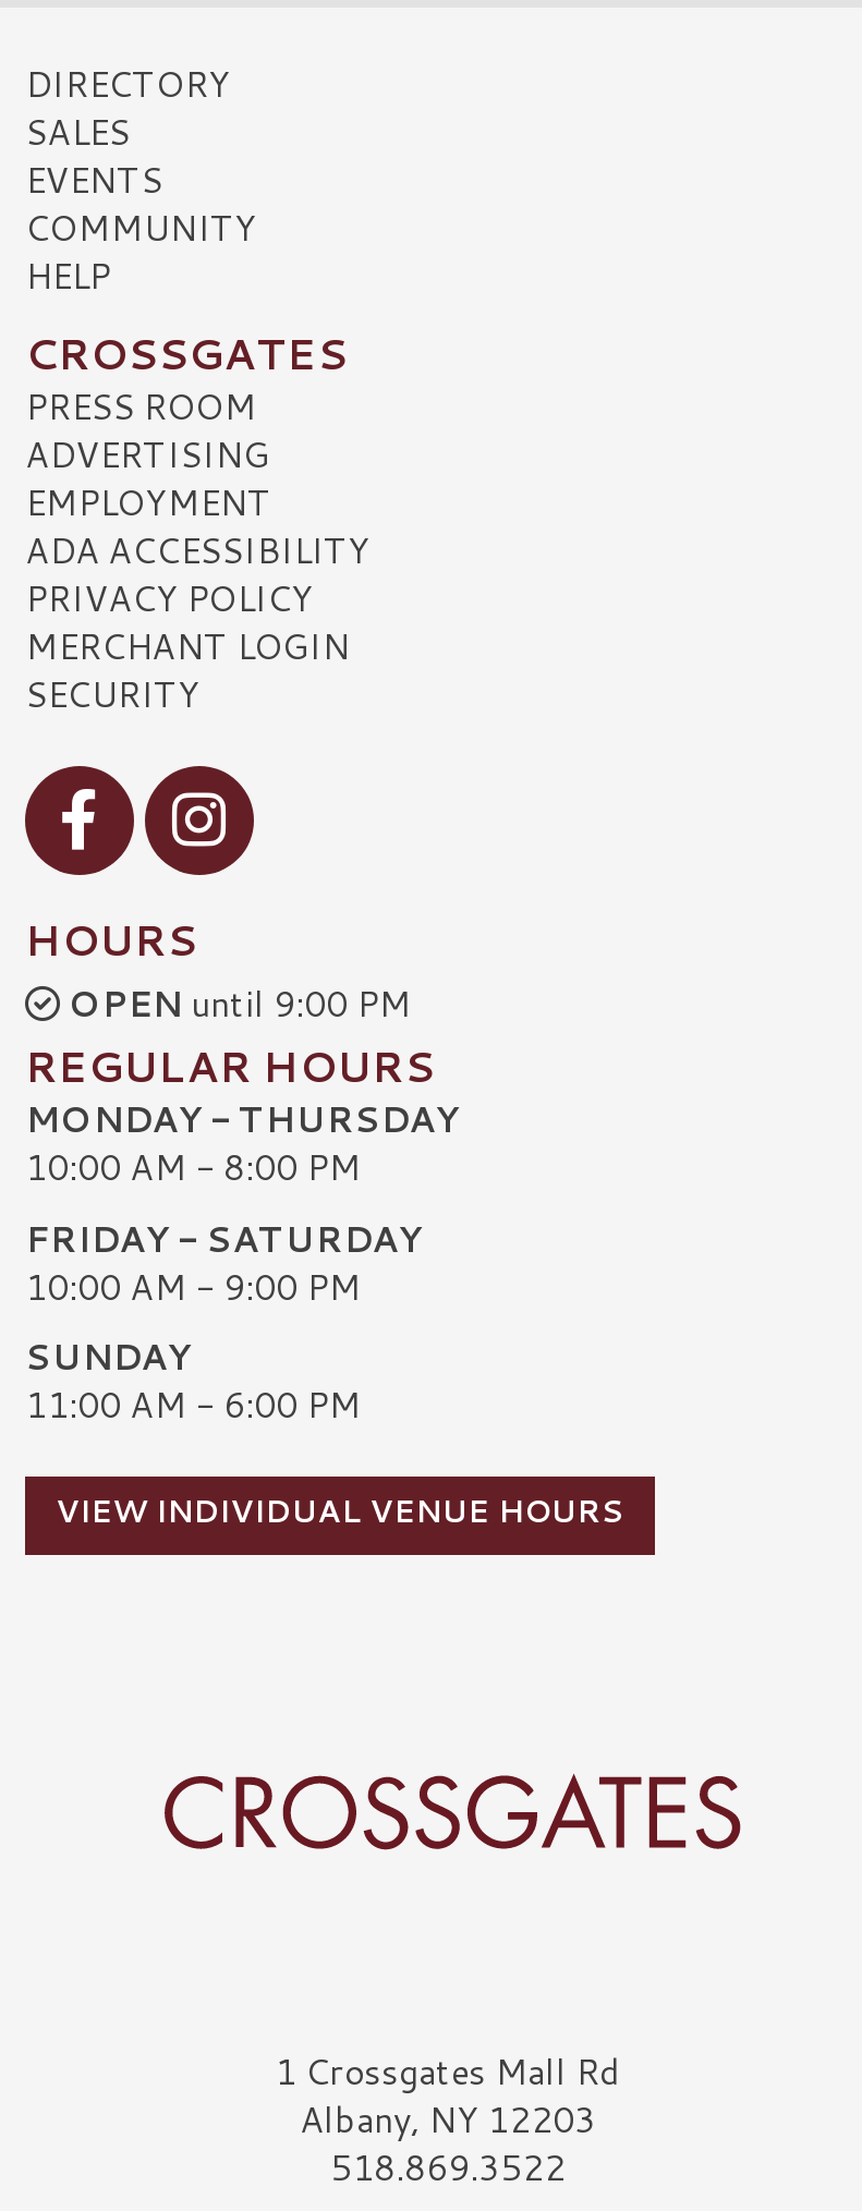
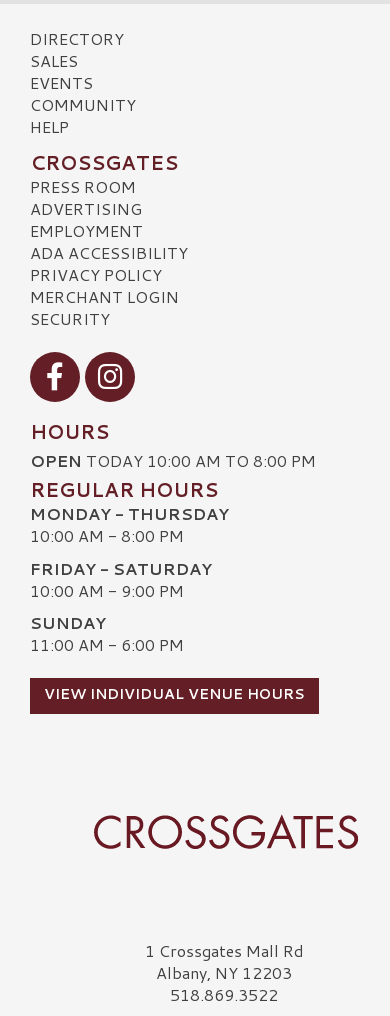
[69,979,411,1029] OPEN until 9:00 PM -> [30,449,316,472] OPEN TODAY 10:00 AM TO 8:00 PM

